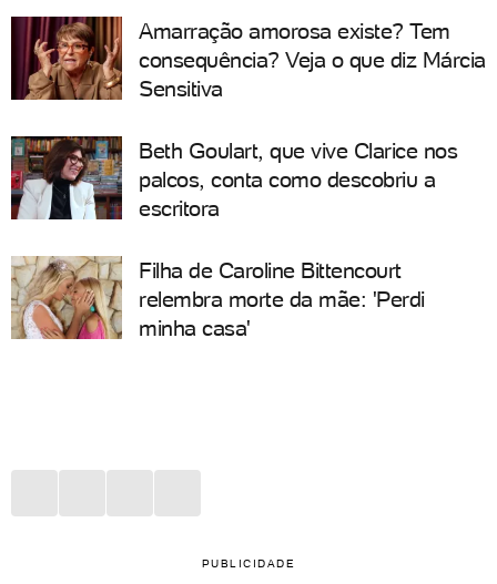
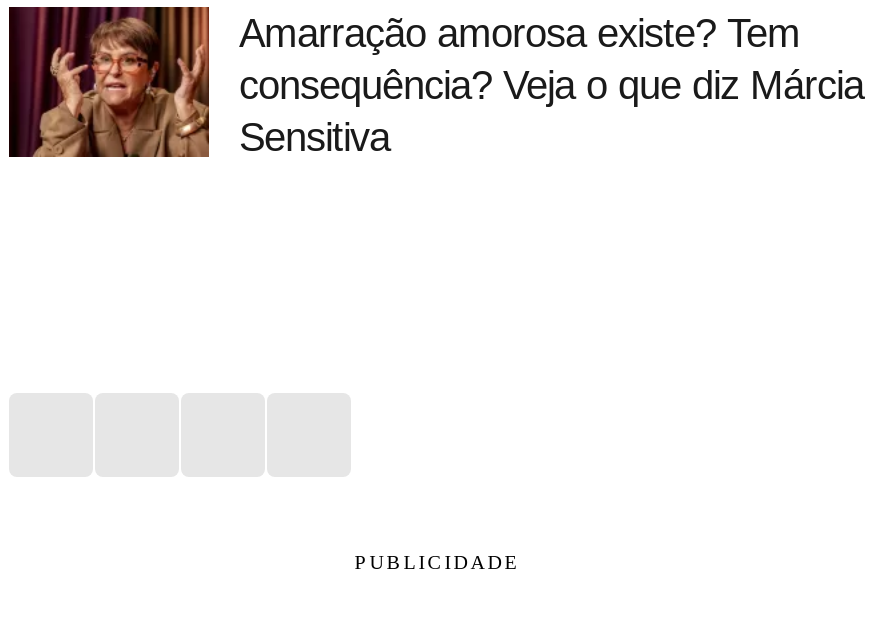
[10,135,457,342] [image] | Beth Goulart, que vive Clarice nos | palcos, conta como descobriu a | escritora | Filha de Caroline Bittencourt | relembra morte da mãe: 'Perdi | minha casa' -> none
[11,256,122,340] [image] -> none

